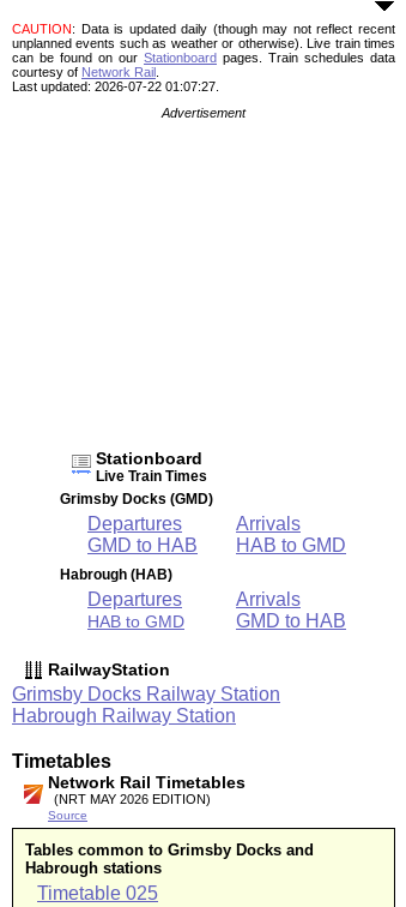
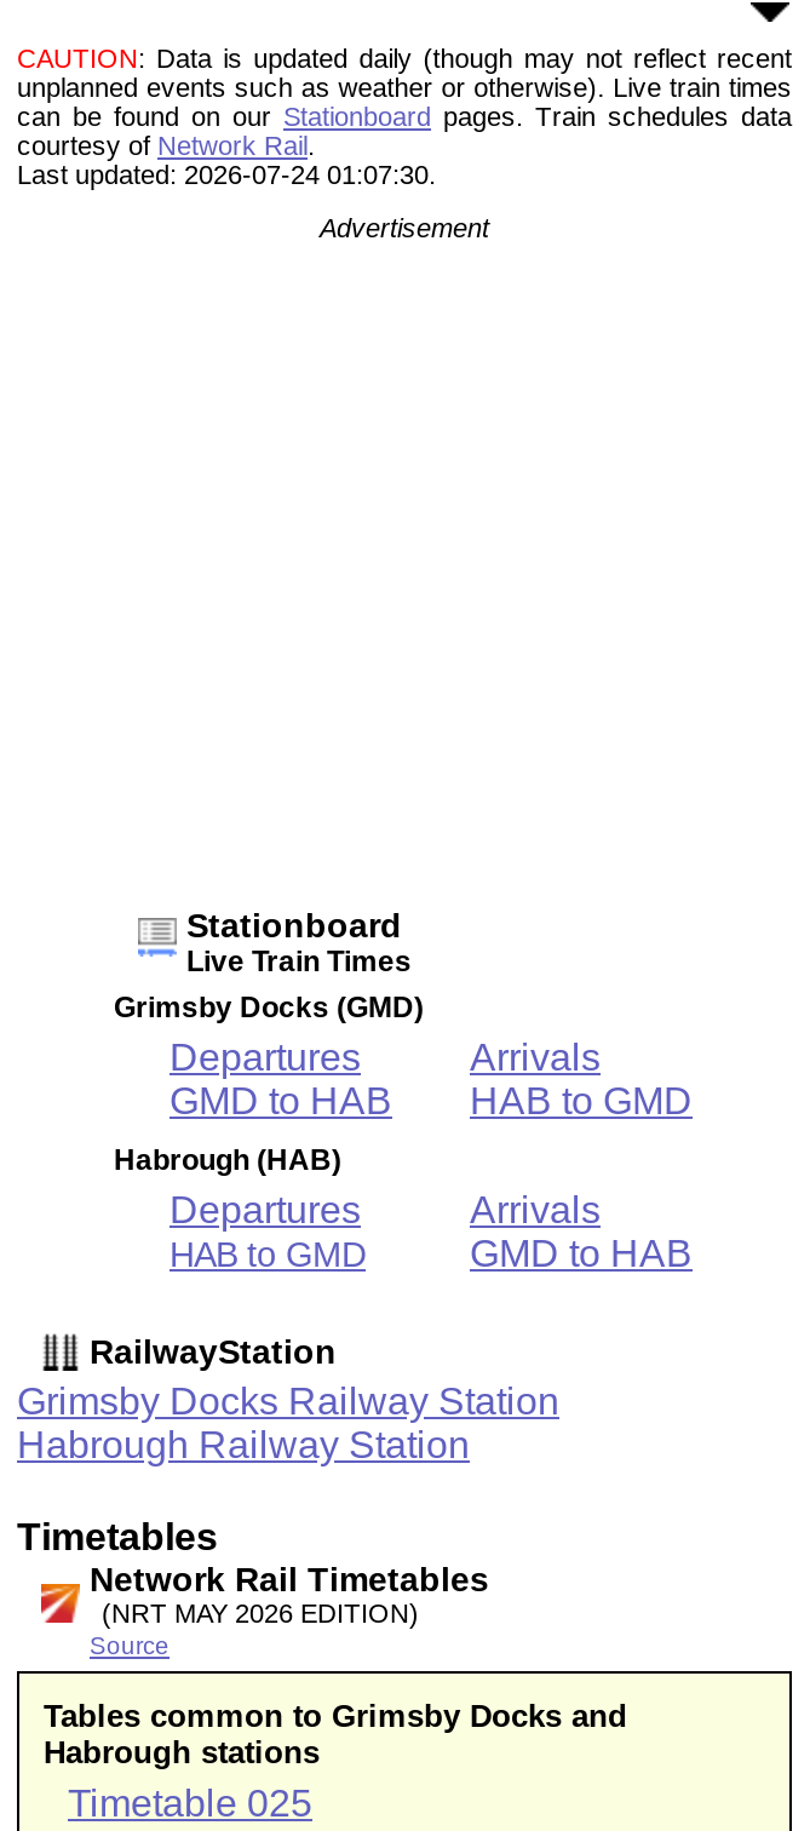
[12,79,219,94] Last updated: 2026-07-22 01:07:27. -> [17,160,436,189] Last updated: 2026-07-24 01:07:30.

